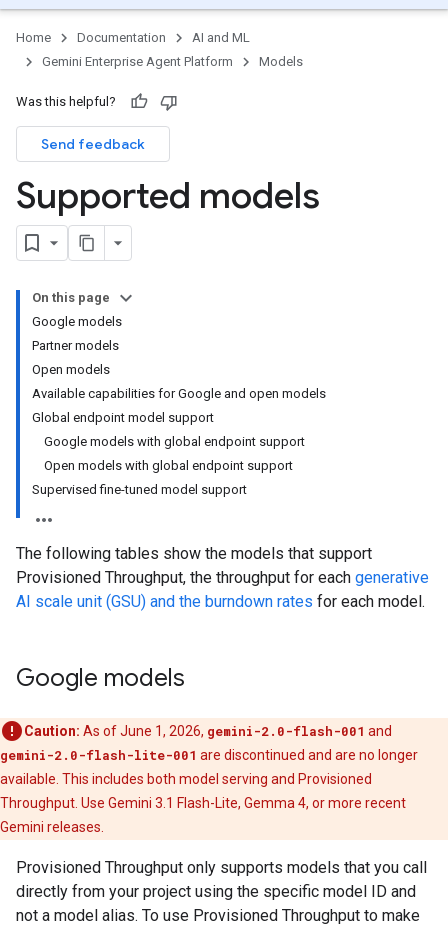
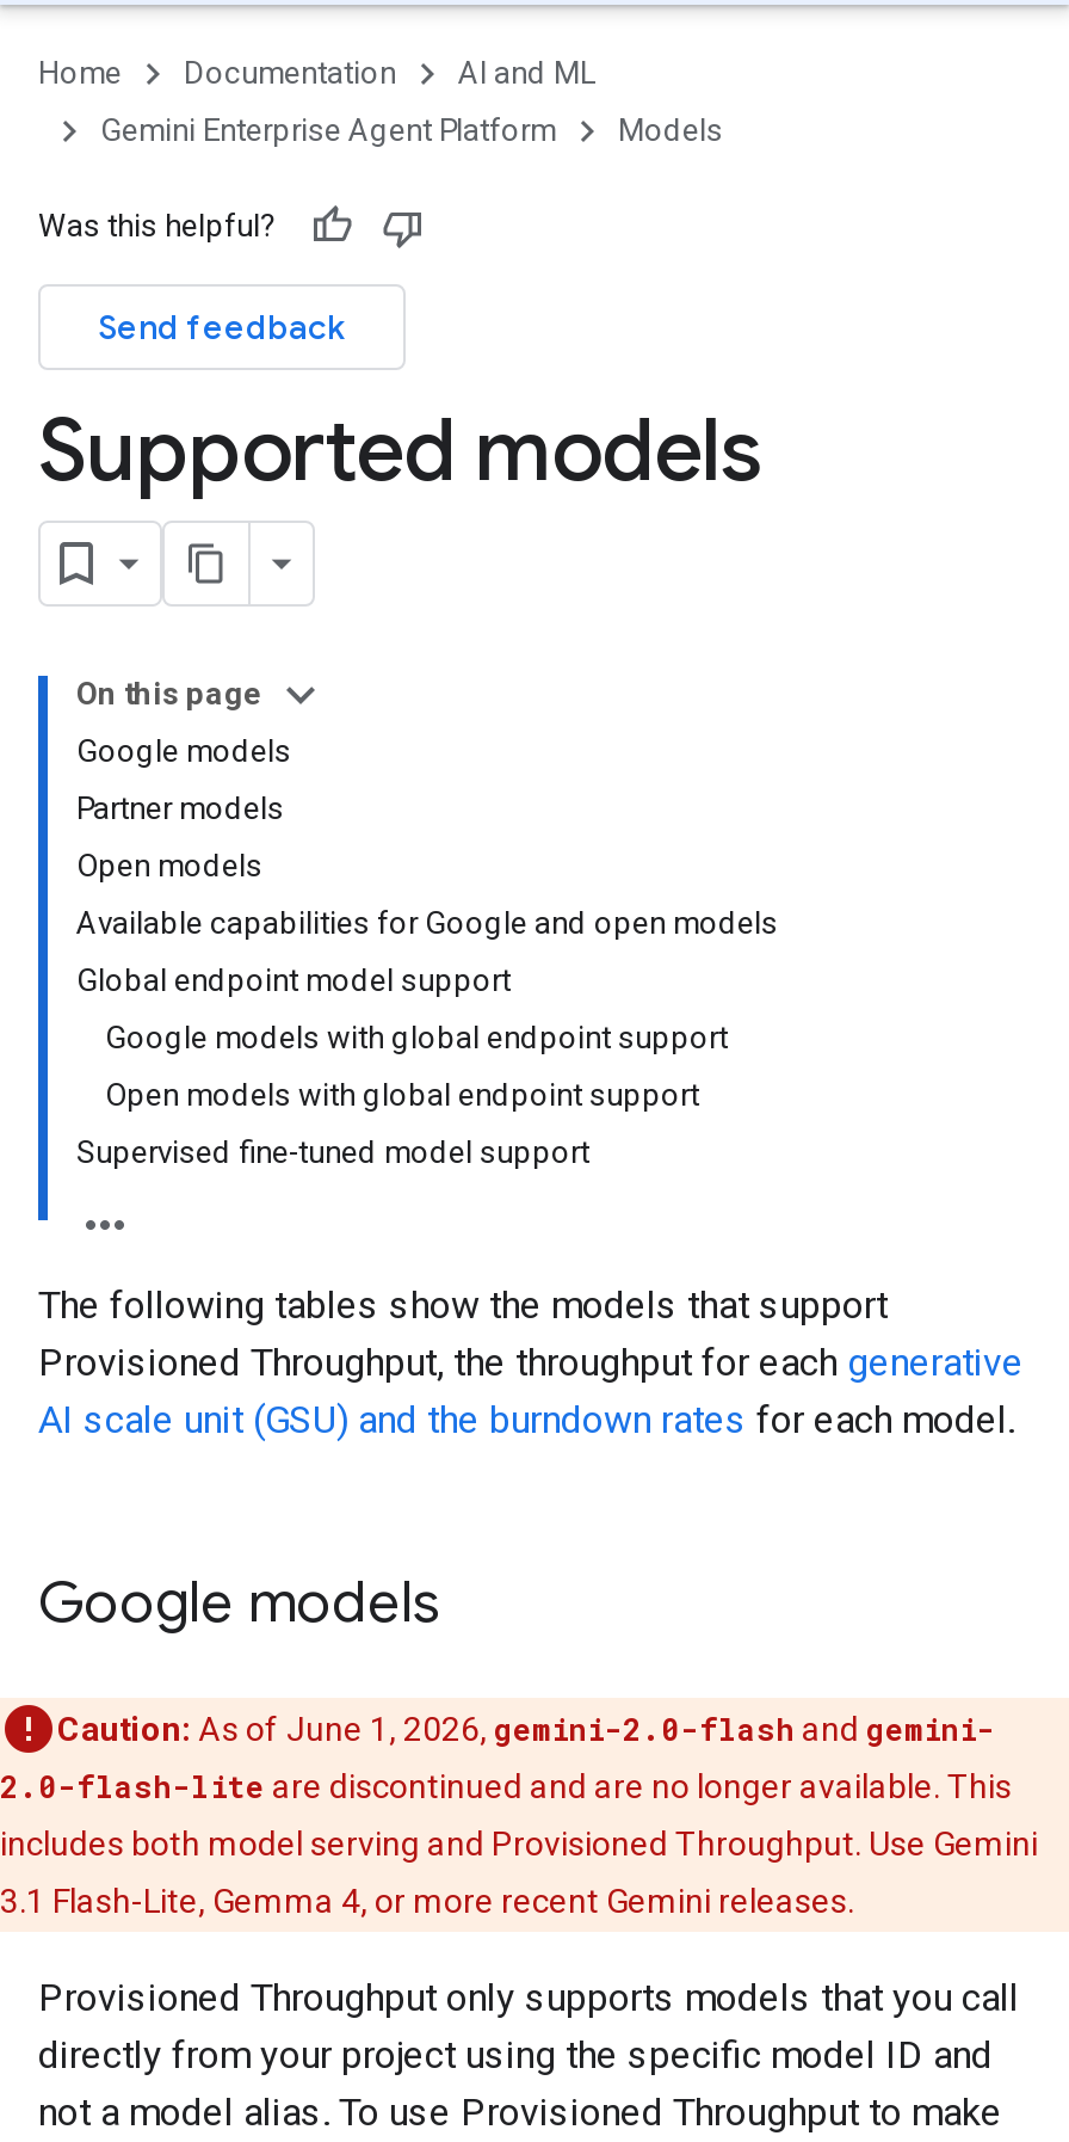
[0,723,418,835] Caution: As of June 1, 2026, gemini-2.0-flash-001 and | gemini-2.0-flash-lite-001 are discontinued and are no longer | available. This includes both model serving and Provisioned | Throughput. Use Gemini 3.1 Flash-Lite, Gemma 4, or more recent | Gemini releases. -> [0,1710,1038,1920] Caution: As of June 1, 2026, gemini-2.0-flash and gemini- | 2.0-flash-lite are discontinued and are no longer available. This | includes both model serving and Provisioned Throughput. Use Gemini | 3.1 Flash-Lite, Gemma 4, or more recent Gemini releases.

